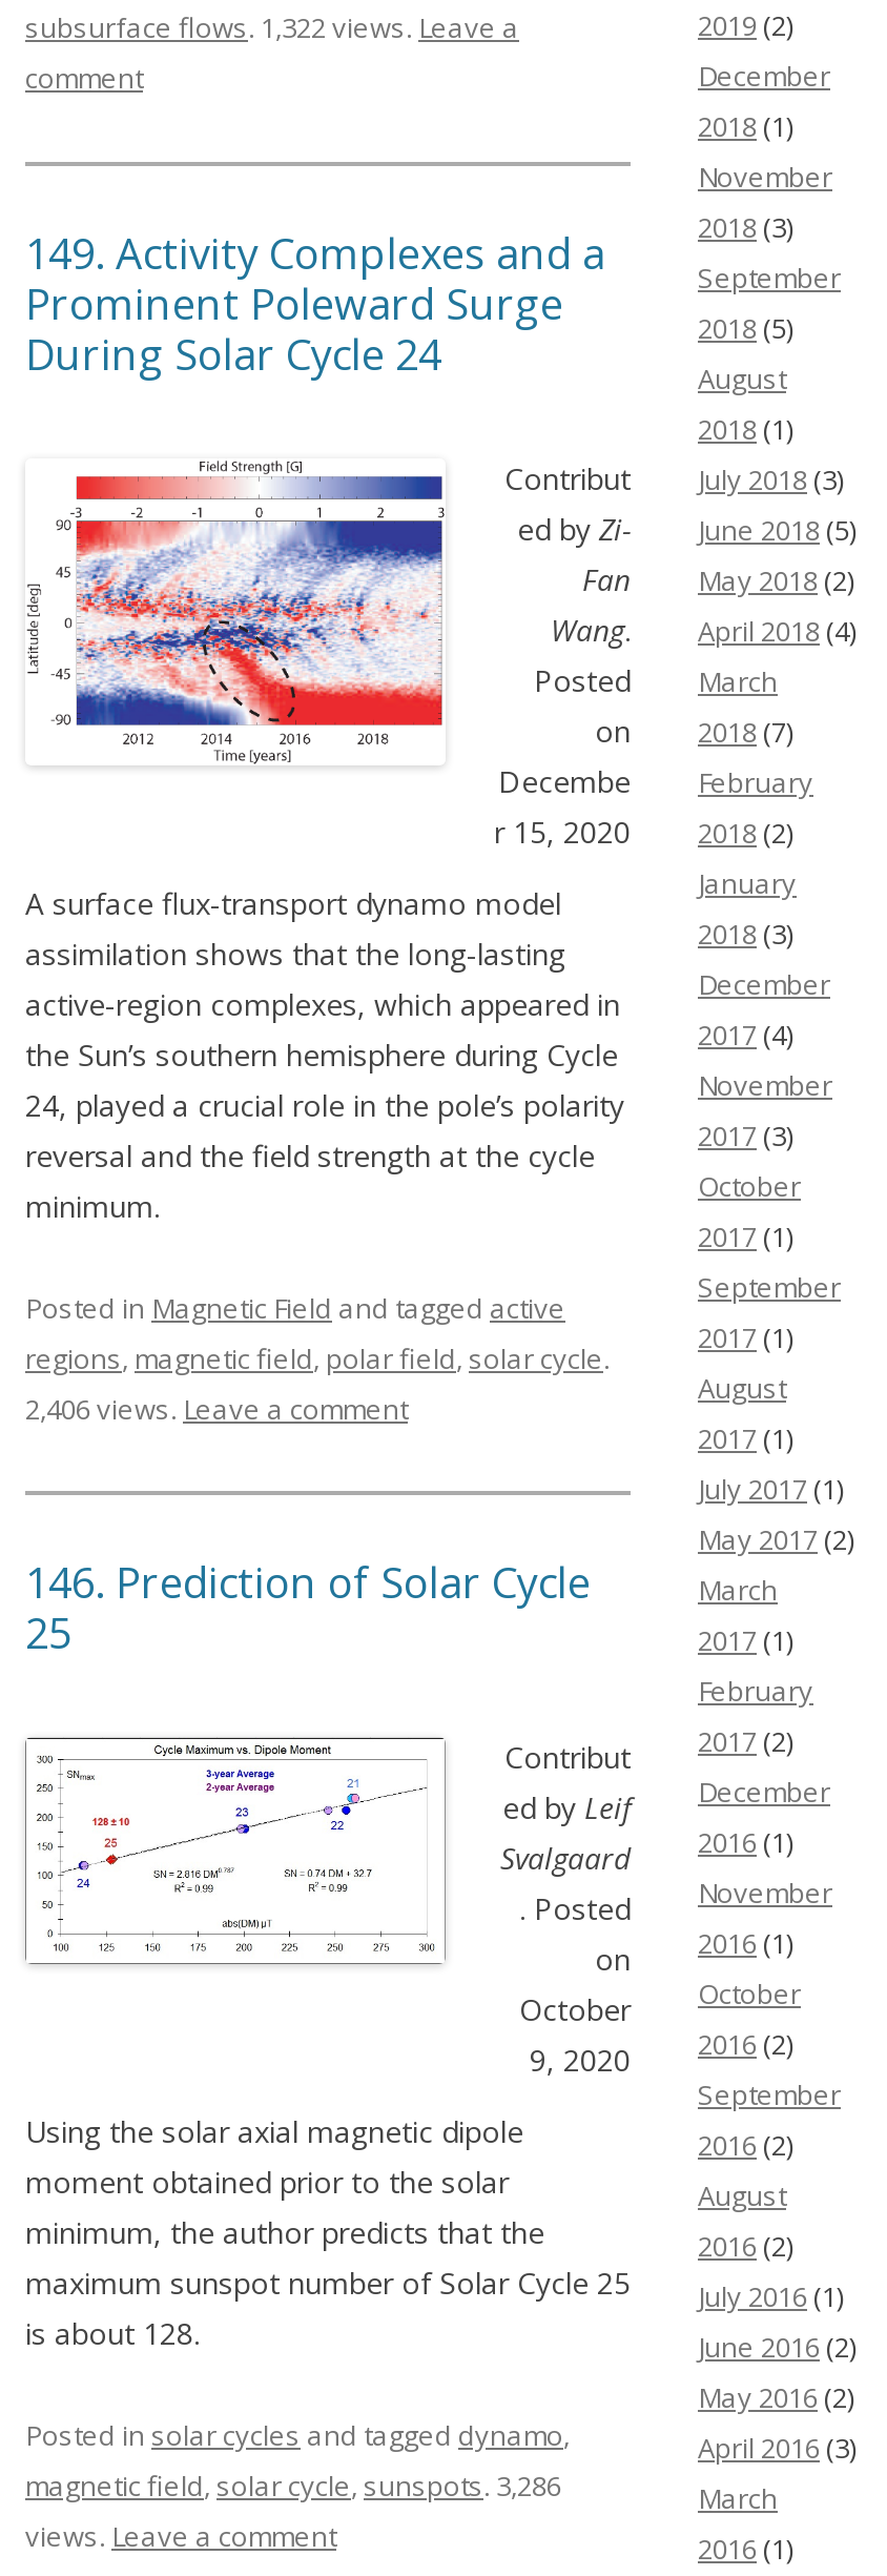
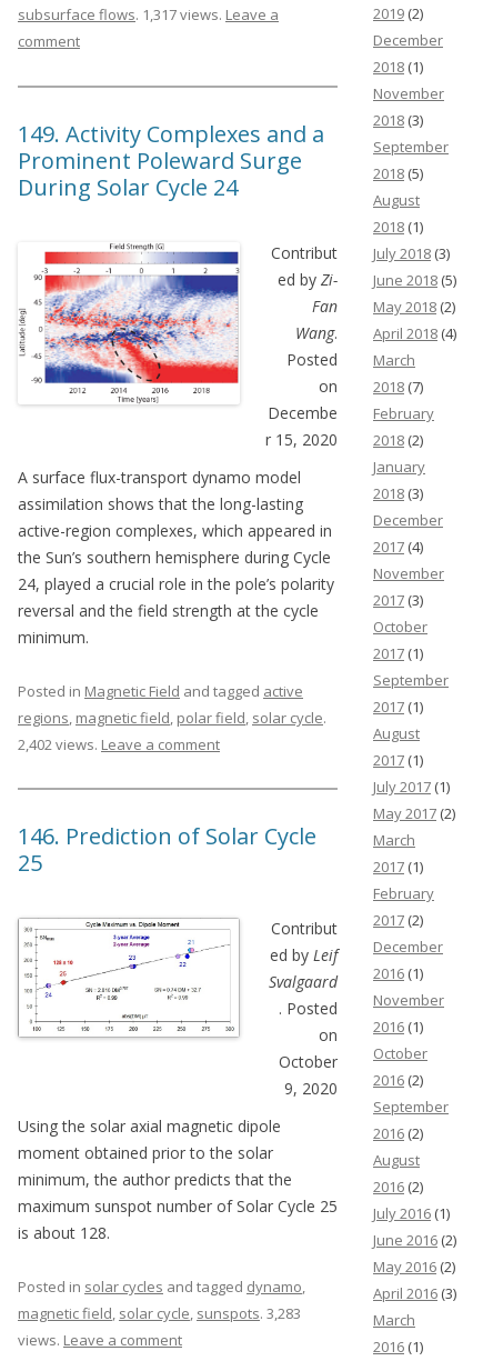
[25,9,519,47] subsurface flows. 1,322 views. Leave a -> [18,5,279,25] subsurface flows. 1,317 views. Leave a
[25,1389,408,1427] 2,406 views. Leave a comment -> [18,734,220,754] 2,402 views. Leave a comment
[25,2467,561,2505] magnetic field, solar cycle, sunspots. 3,286 -> [18,1303,301,1323] magnetic field, solar cycle, sunspots. 3,283

